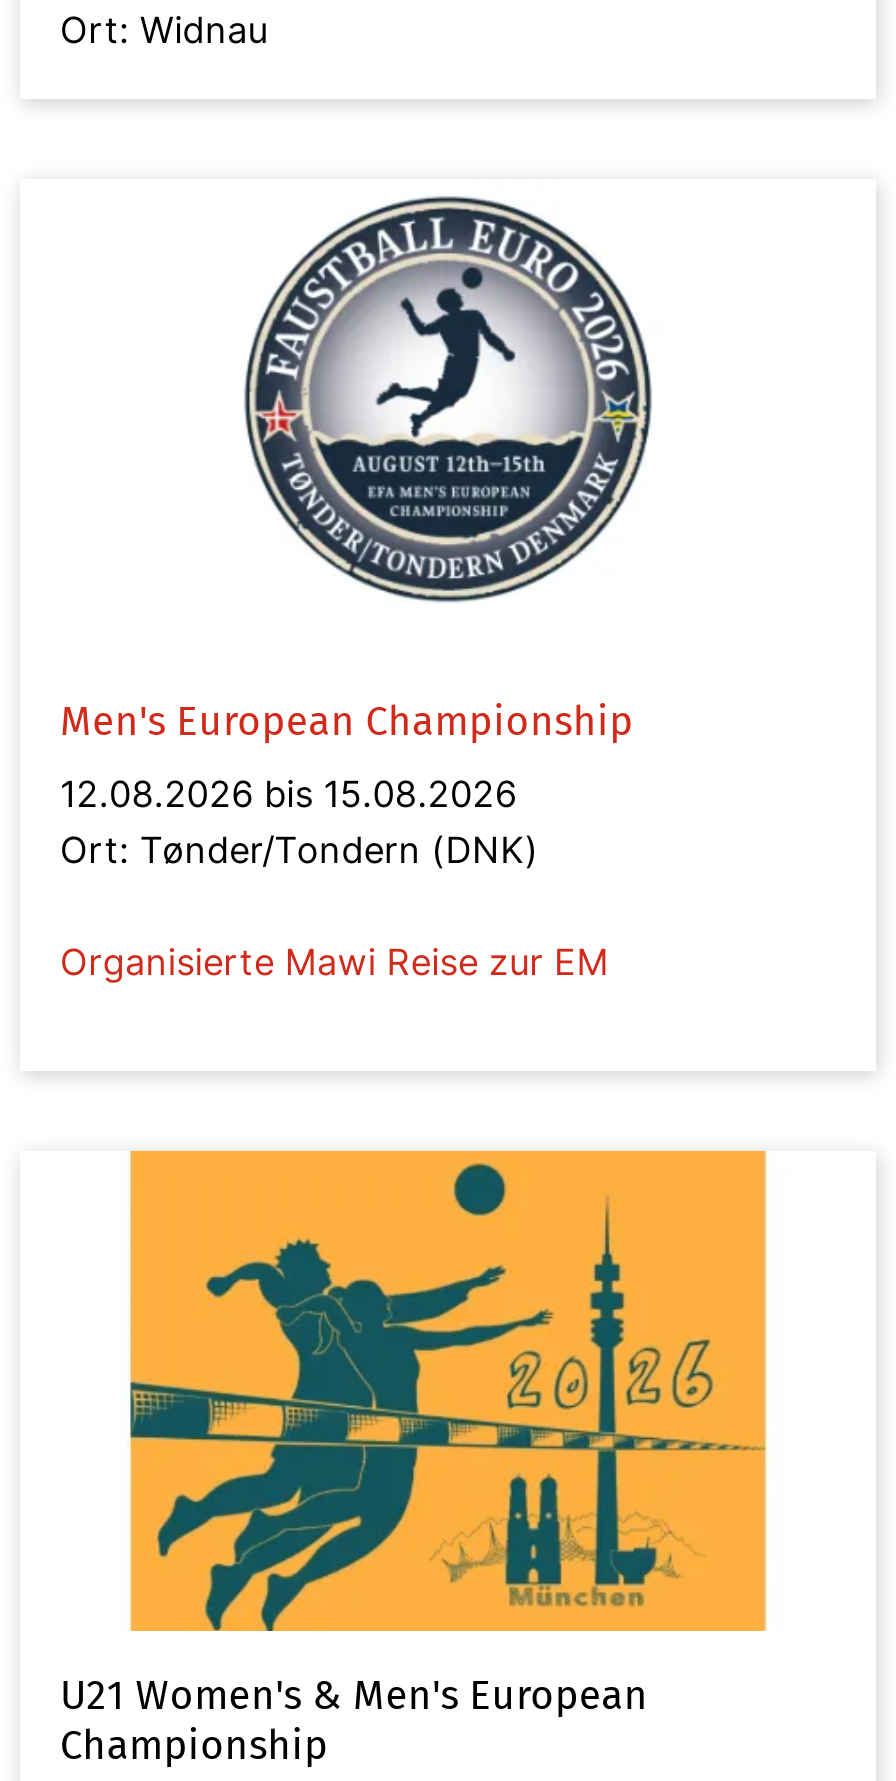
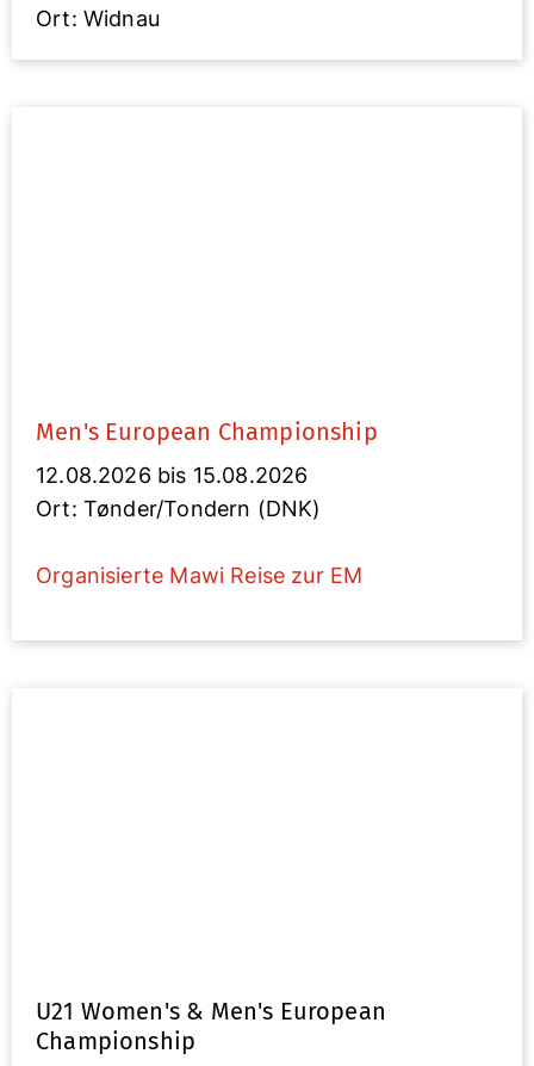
[242,194,654,604] [image] -> none
[128,1148,768,1634] [image] -> none

